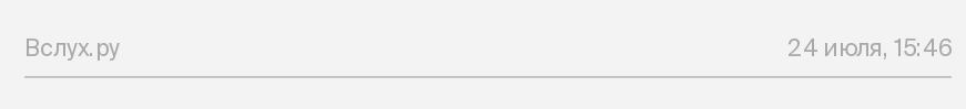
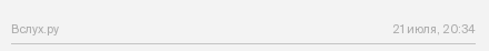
[787,34,952,61] 24 июля, 15:46 -> [392,22,476,35] 21 июля, 20:34

